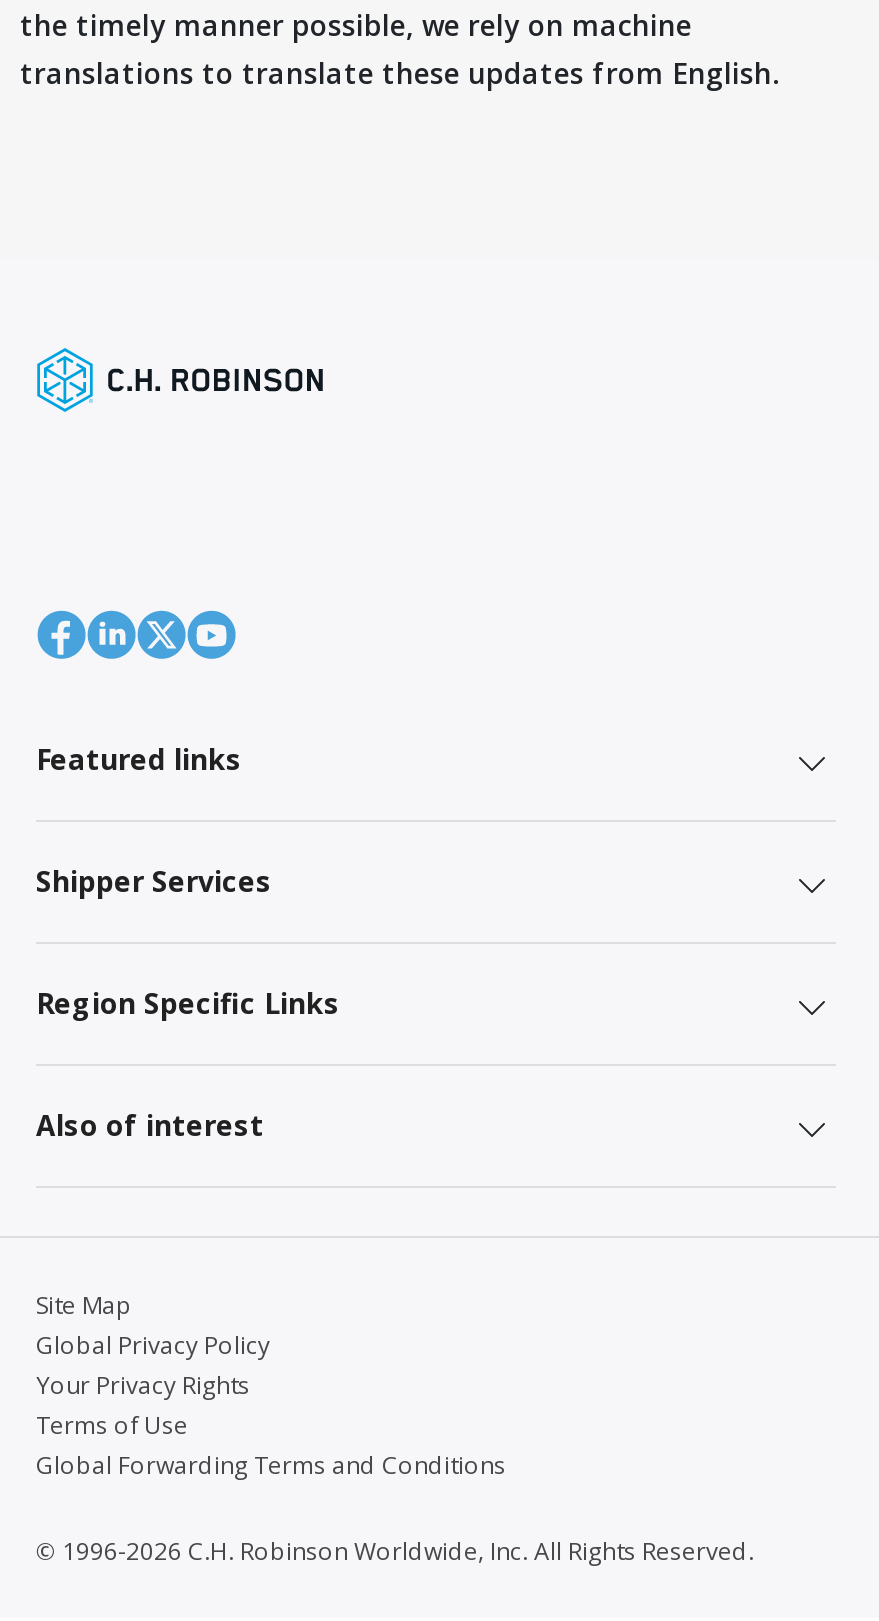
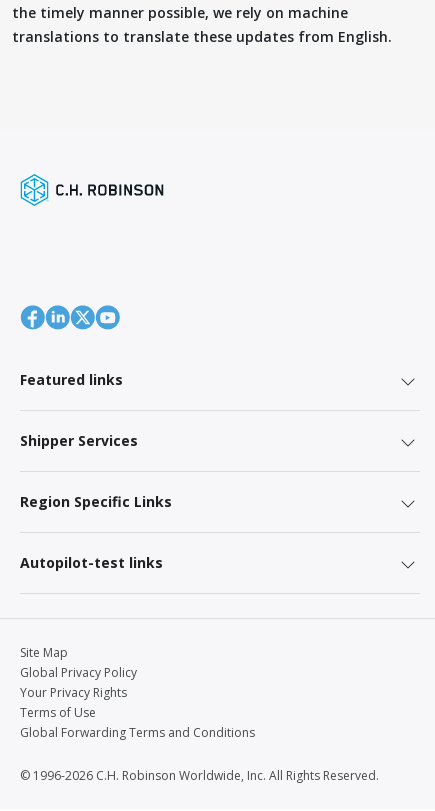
[36,1107,264,1145] Also of interest -> [20,553,163,572] Autopilot-test links

